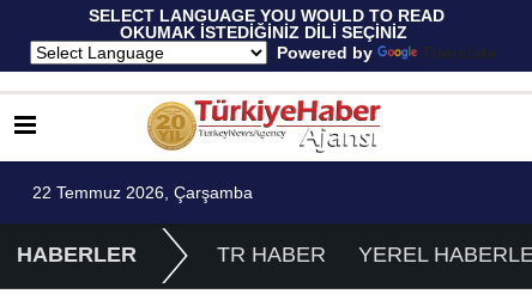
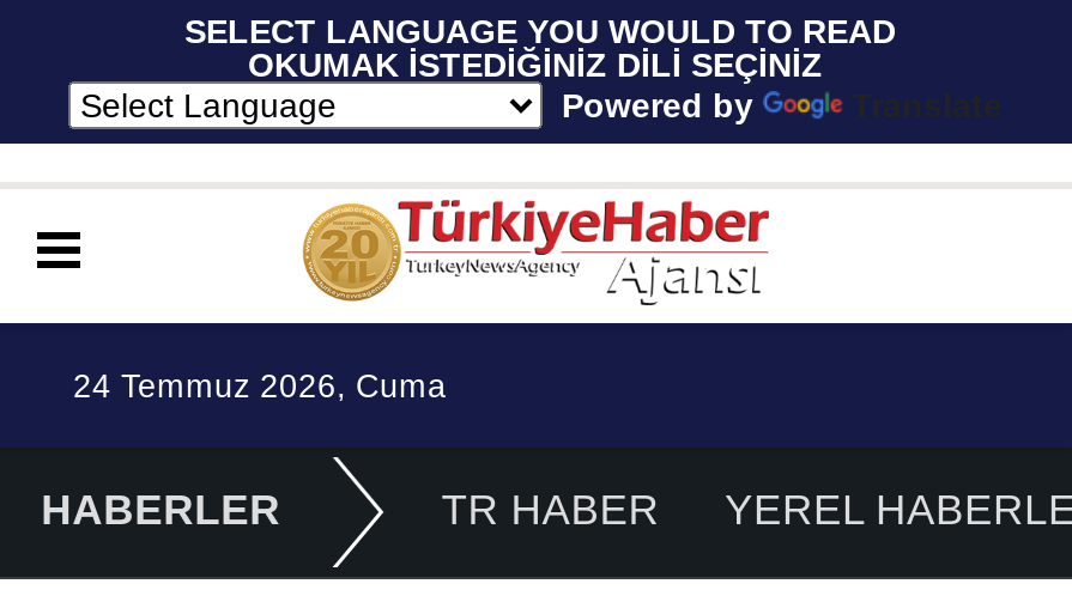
[32,184,253,202] 22 Temmuz 2026, Çarşamba -> [73,369,447,405] 24 Temmuz 2026, Cuma

